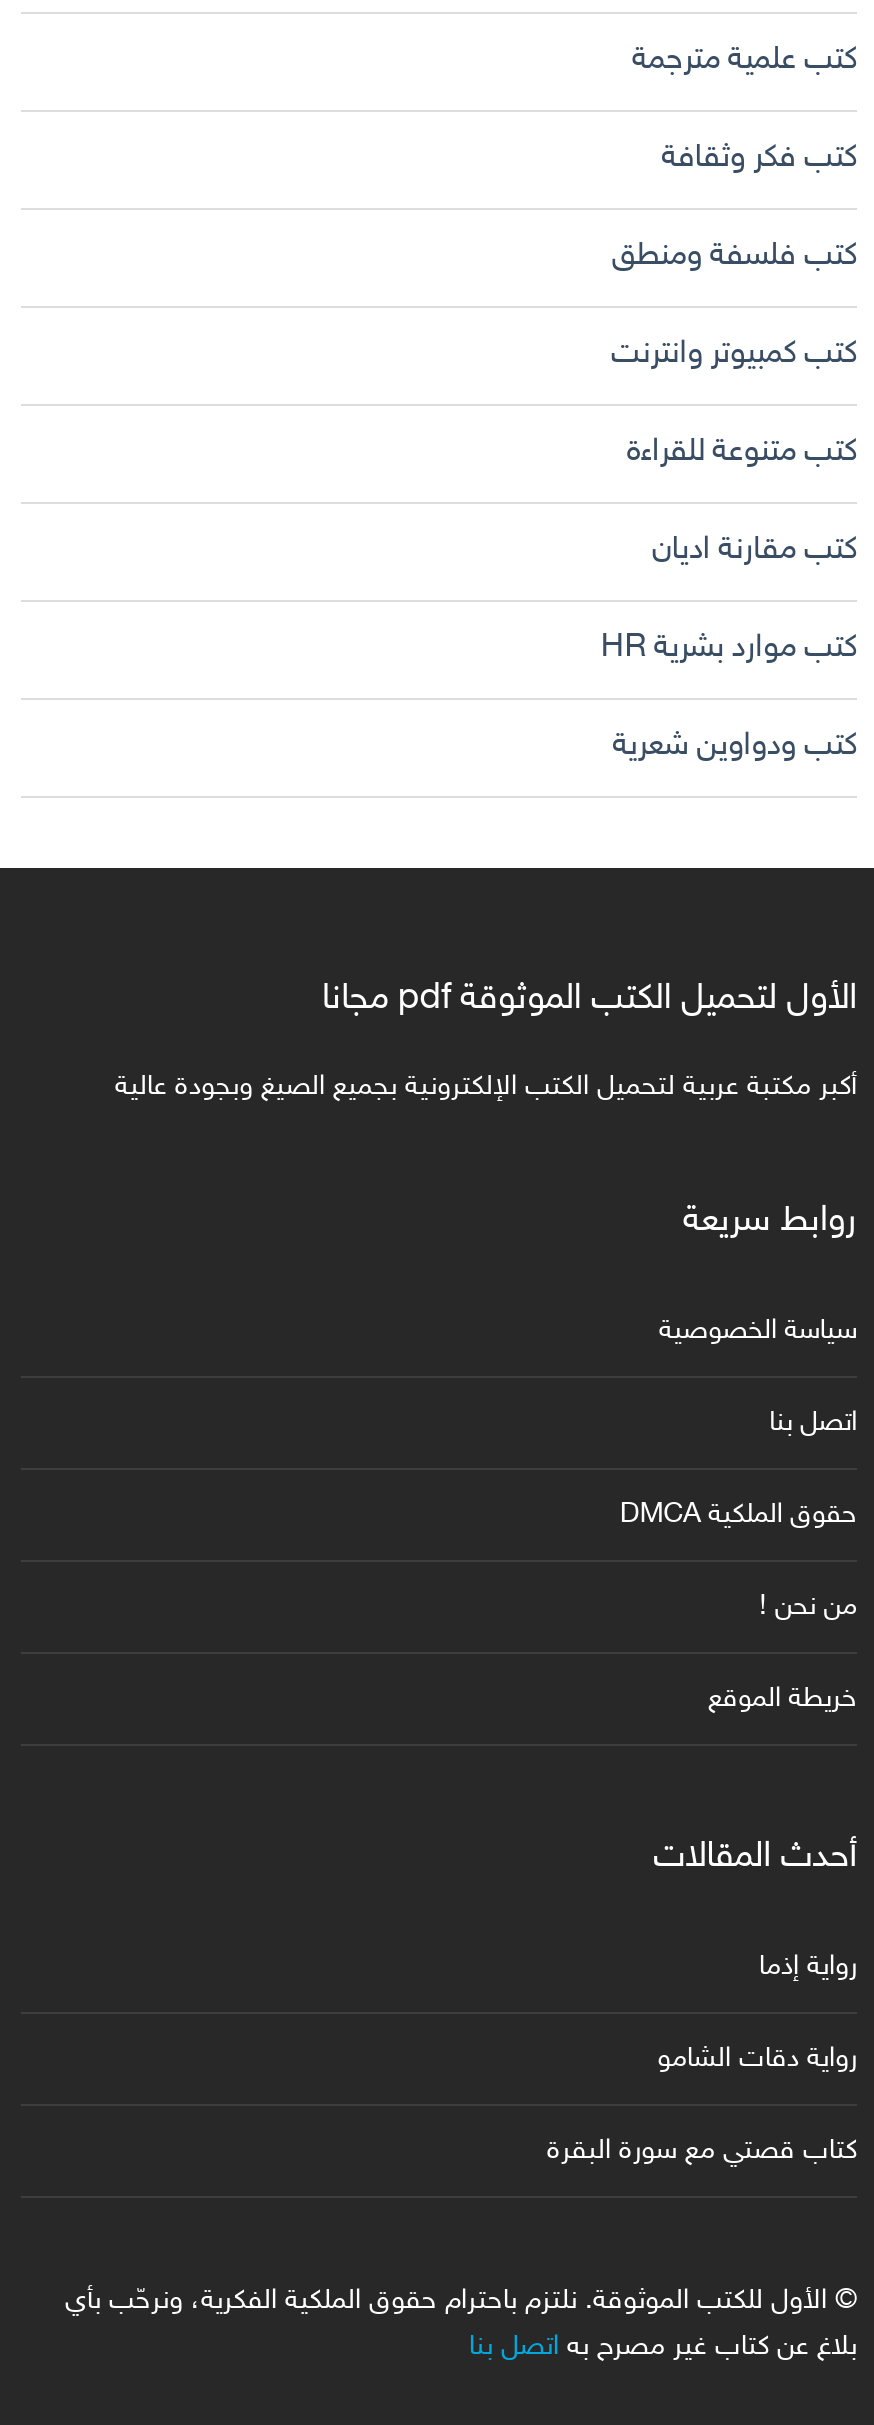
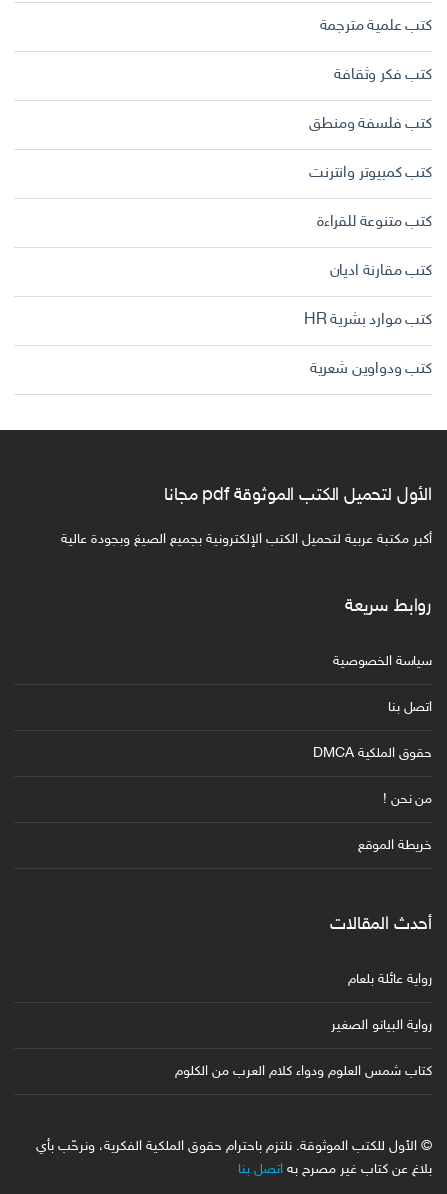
[759,1951,857,1985] رواية إذما -> [348,971,432,988] رواية عائلة بلعام
[657,2043,857,2077] رواية دقات الشامو -> [331,1017,432,1034] رواية البيانو الصغير
[547,2135,857,2169] كتاب قصتي مع سورة البقرة -> [175,1063,432,1080] كتاب شمس العلوم ودواء كلام العرب من الكلوم

